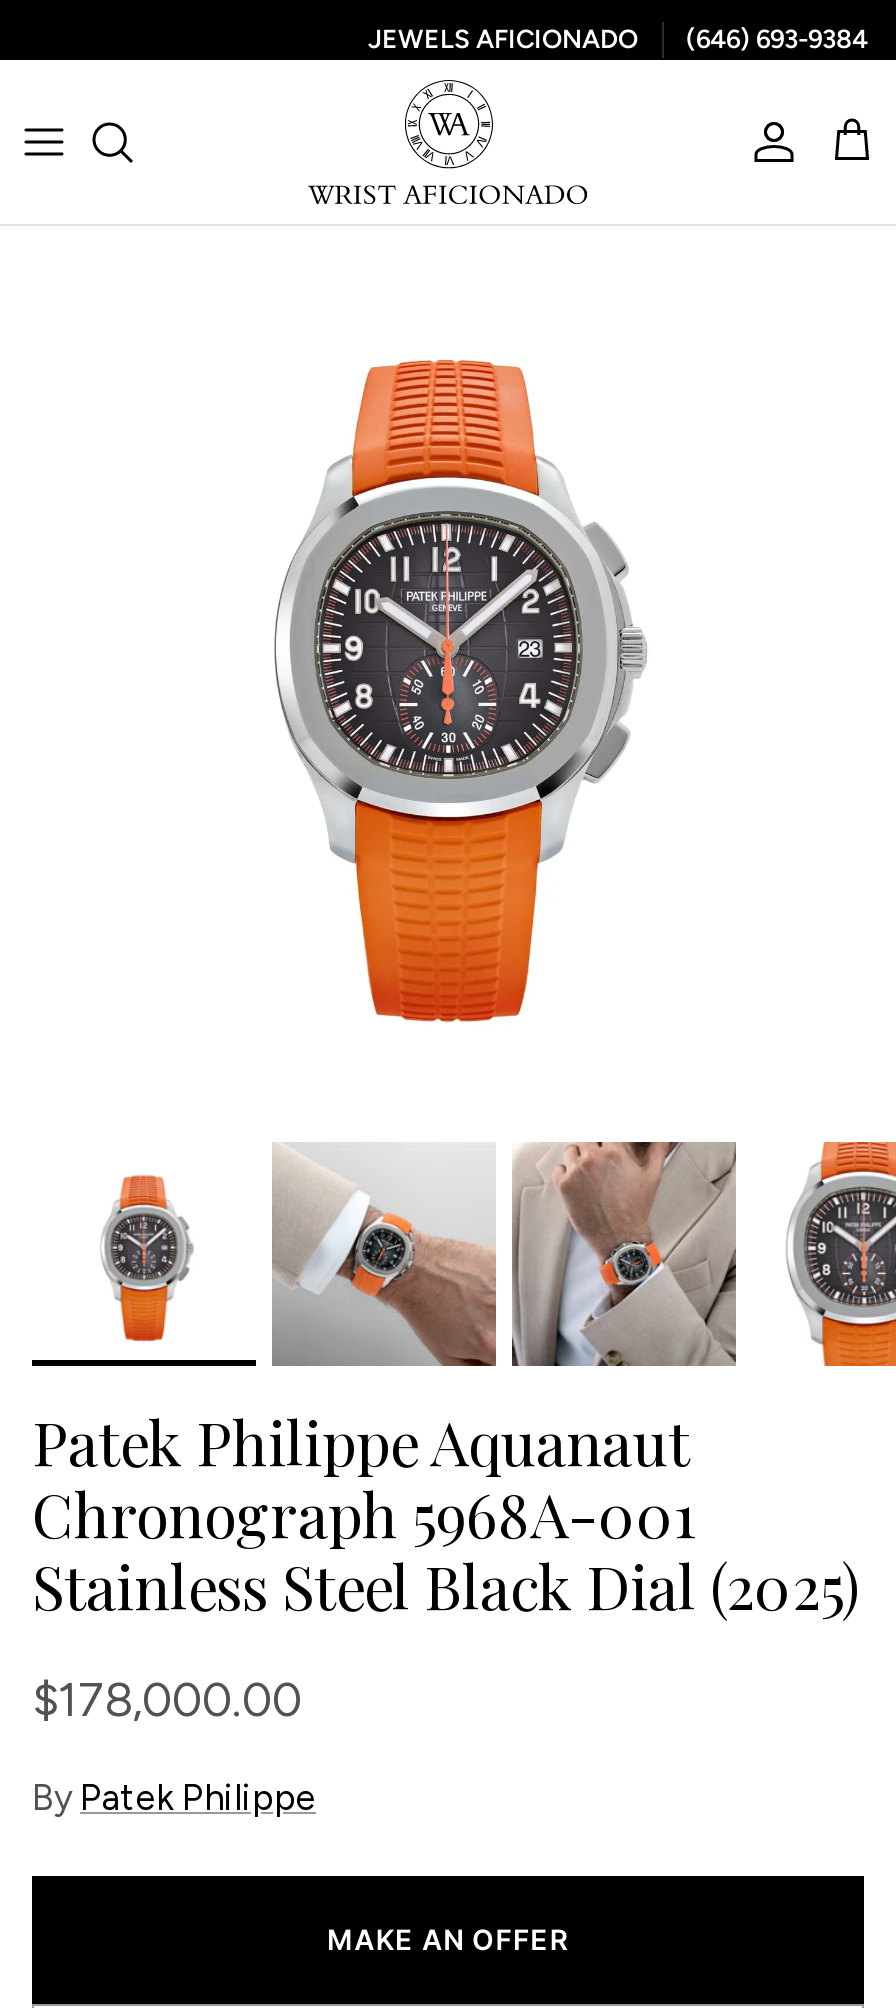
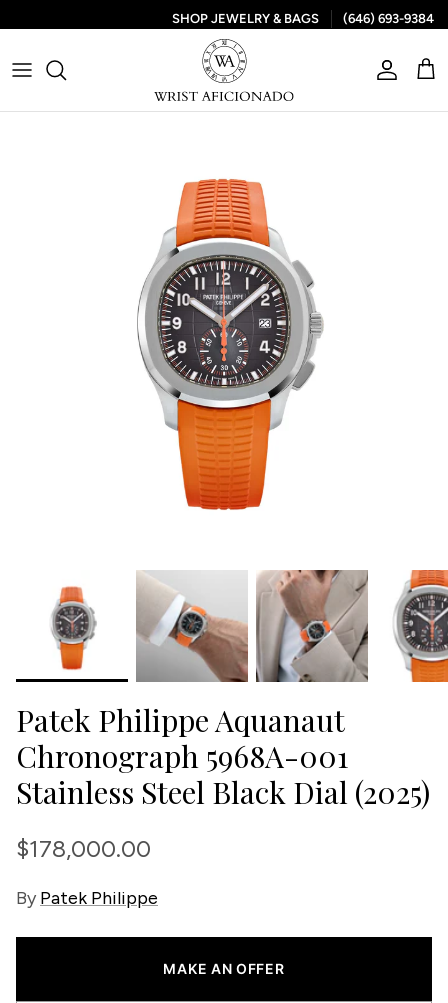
[368,24,638,54] JEWELS AFICIONADO -> [172,11,319,26] SHOP JEWELRY & BAGS

